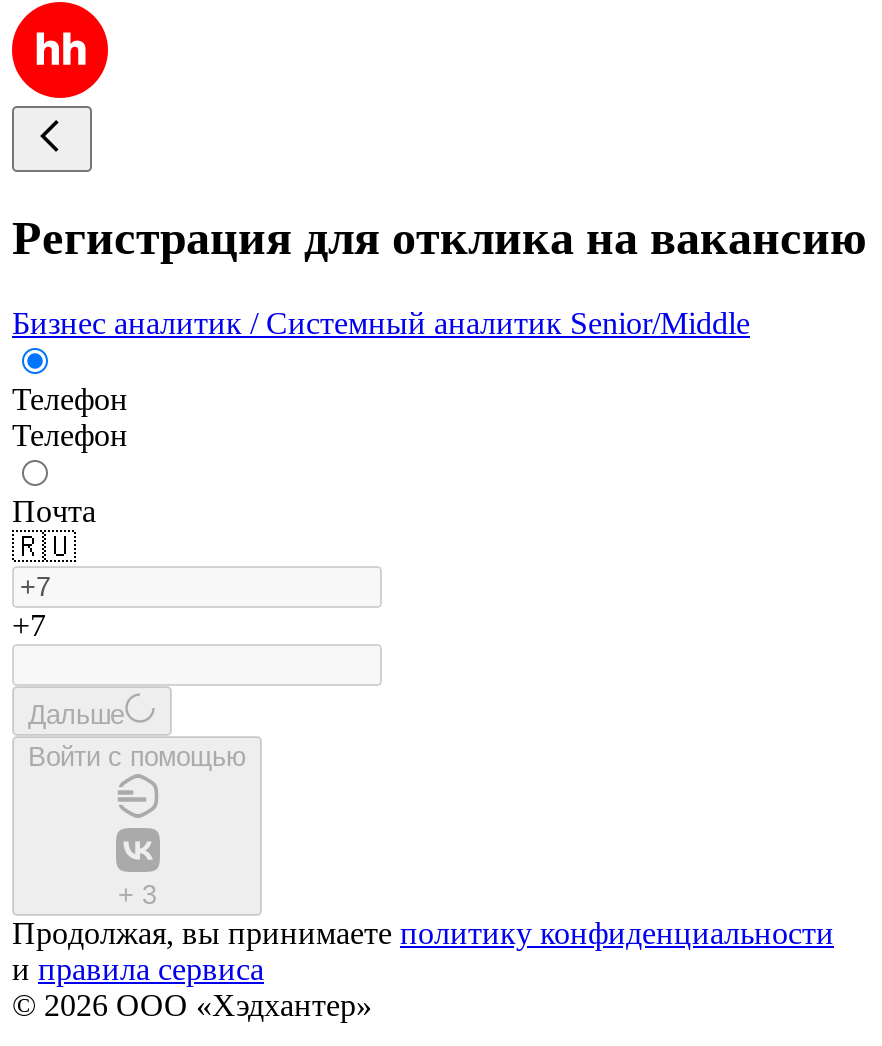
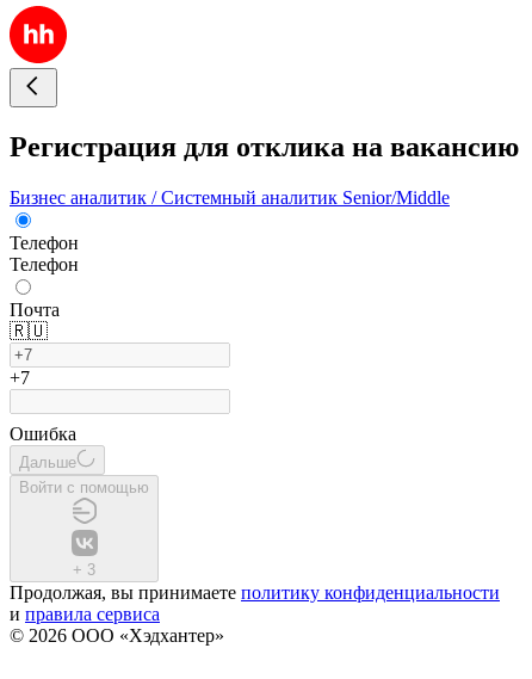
none -> [10,423,76,444] Ошибка

